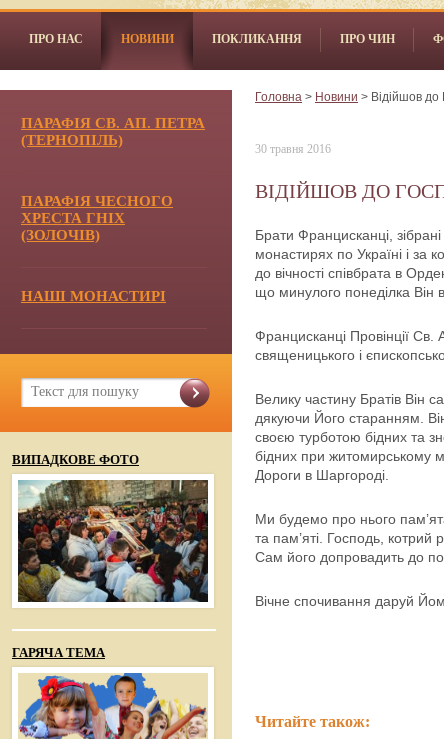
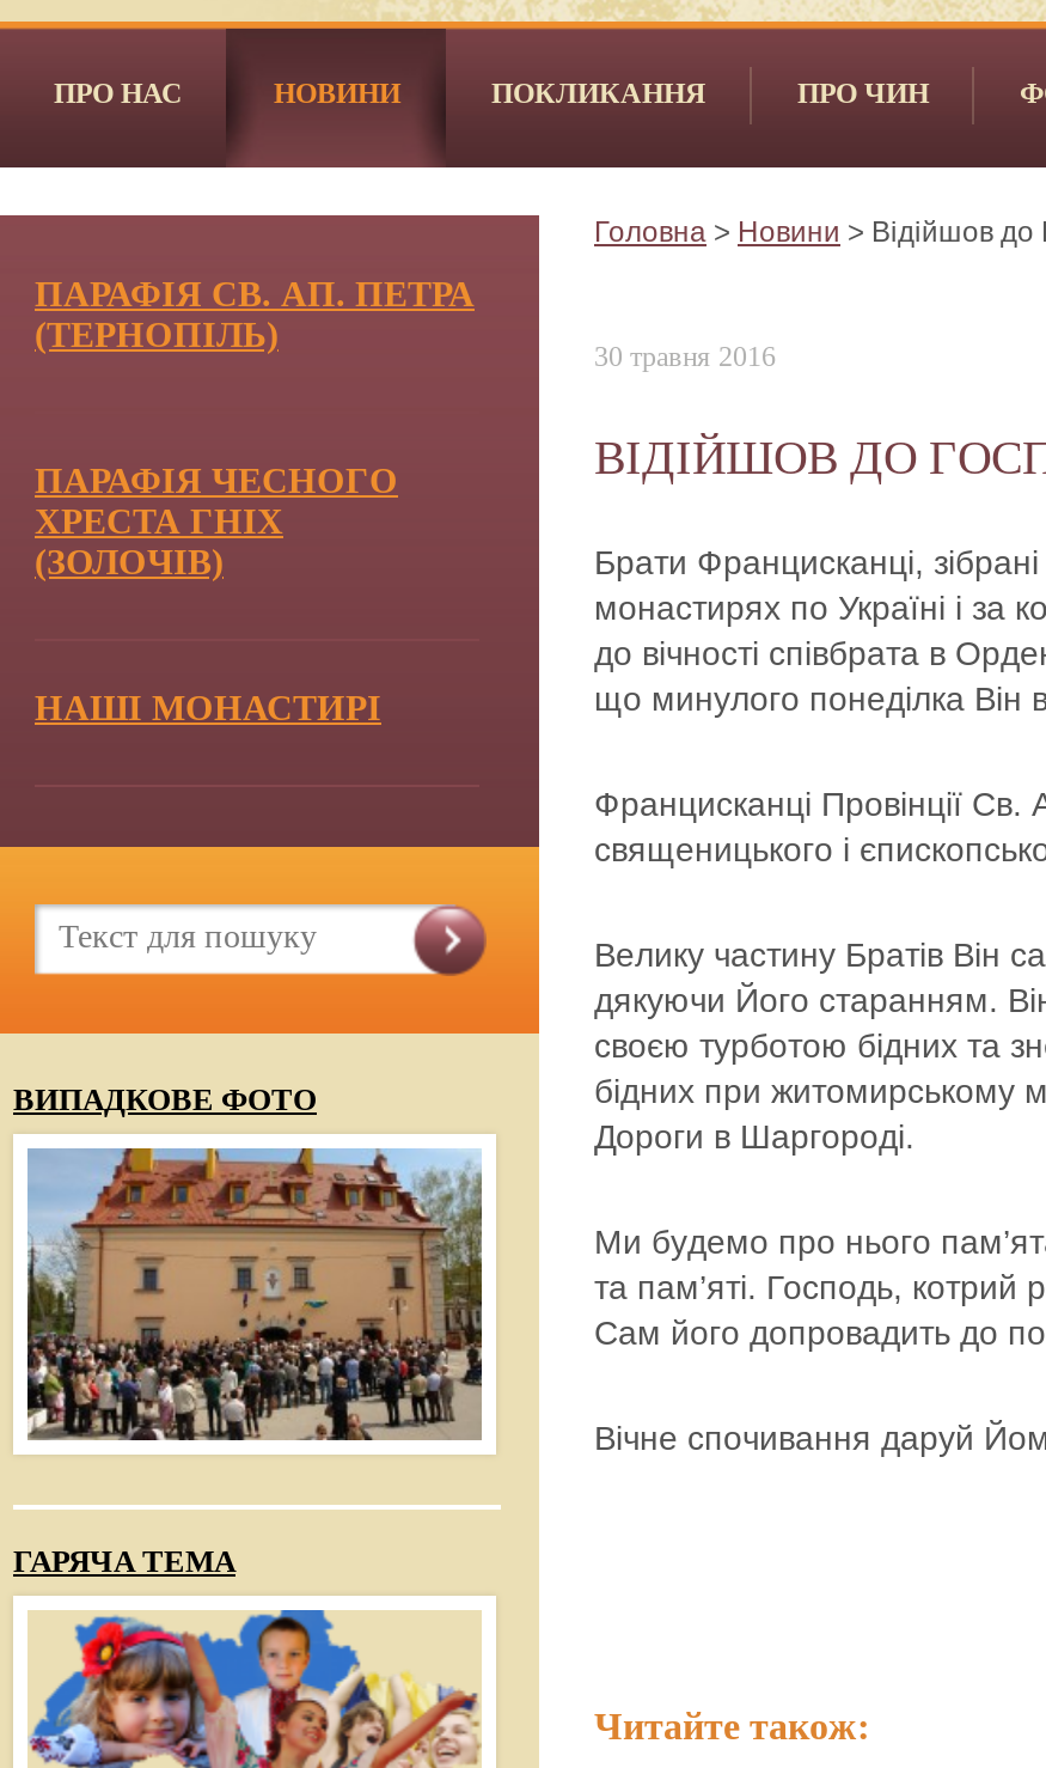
[17,479,209,603] [image] -> [25,1146,484,1443] [image]

